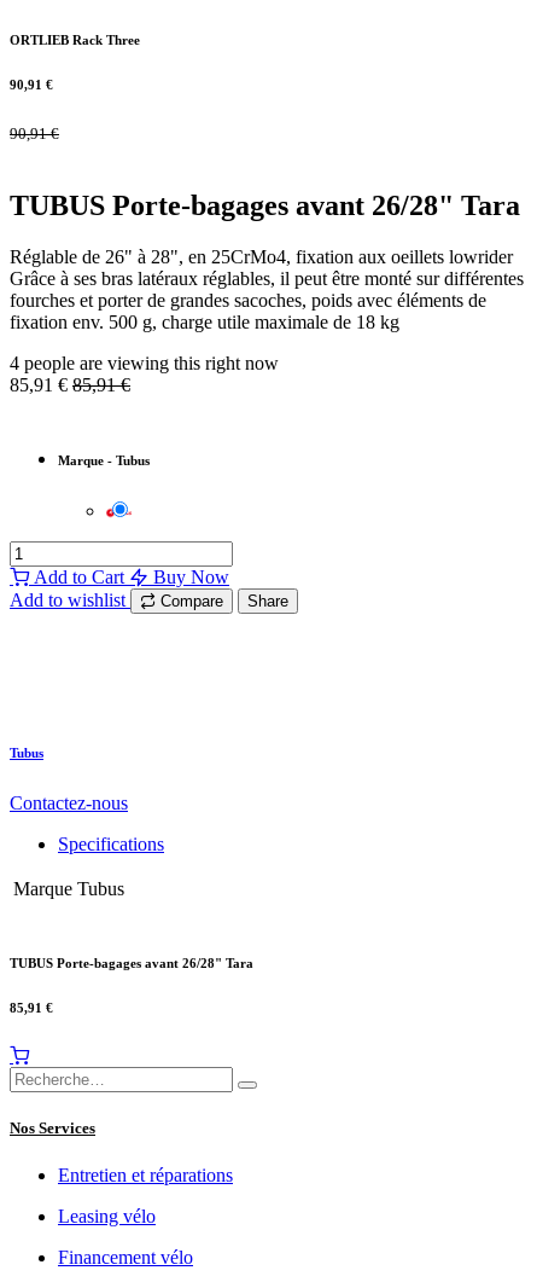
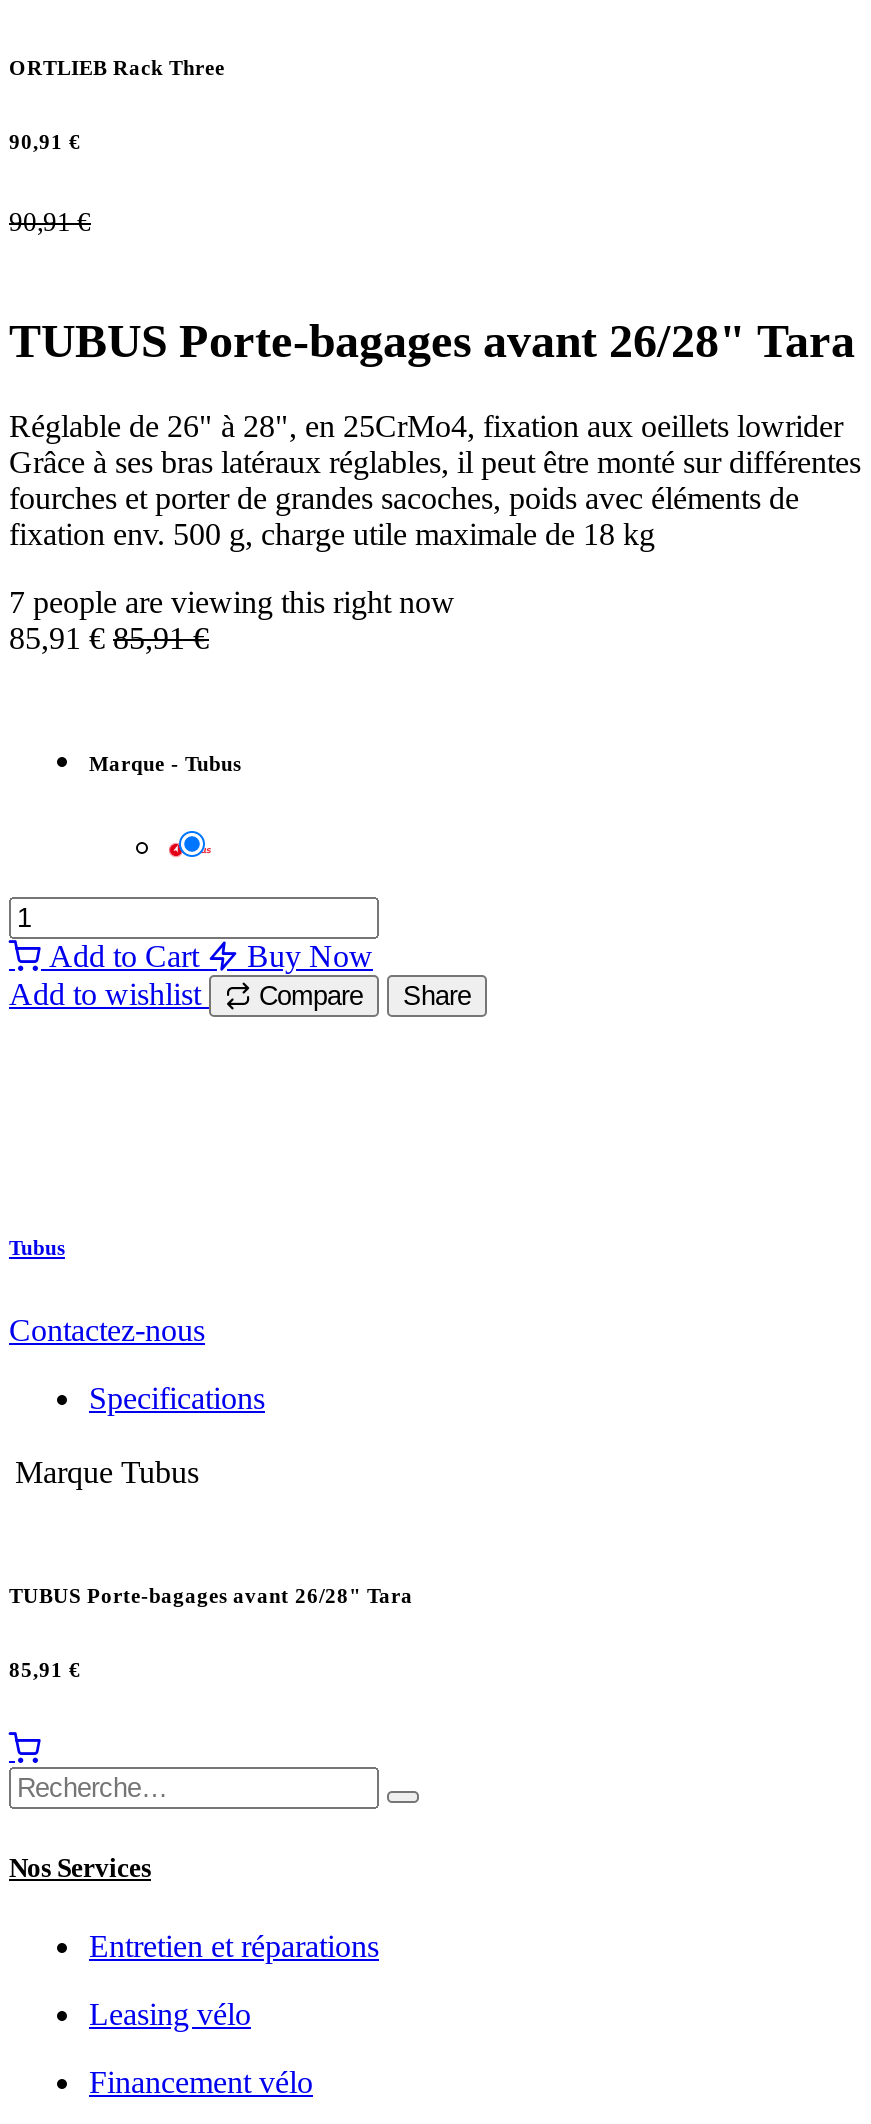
[10,353,279,373] 4 people are viewing this right now -> [9,585,455,619] 7 people are viewing this right now

